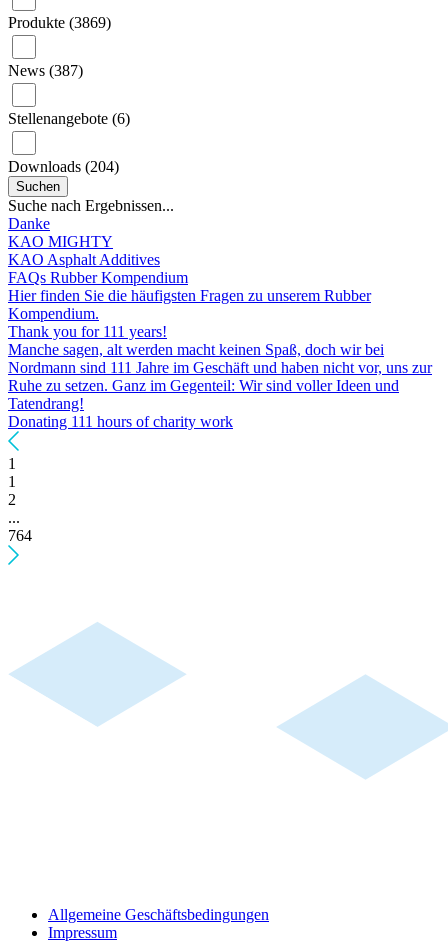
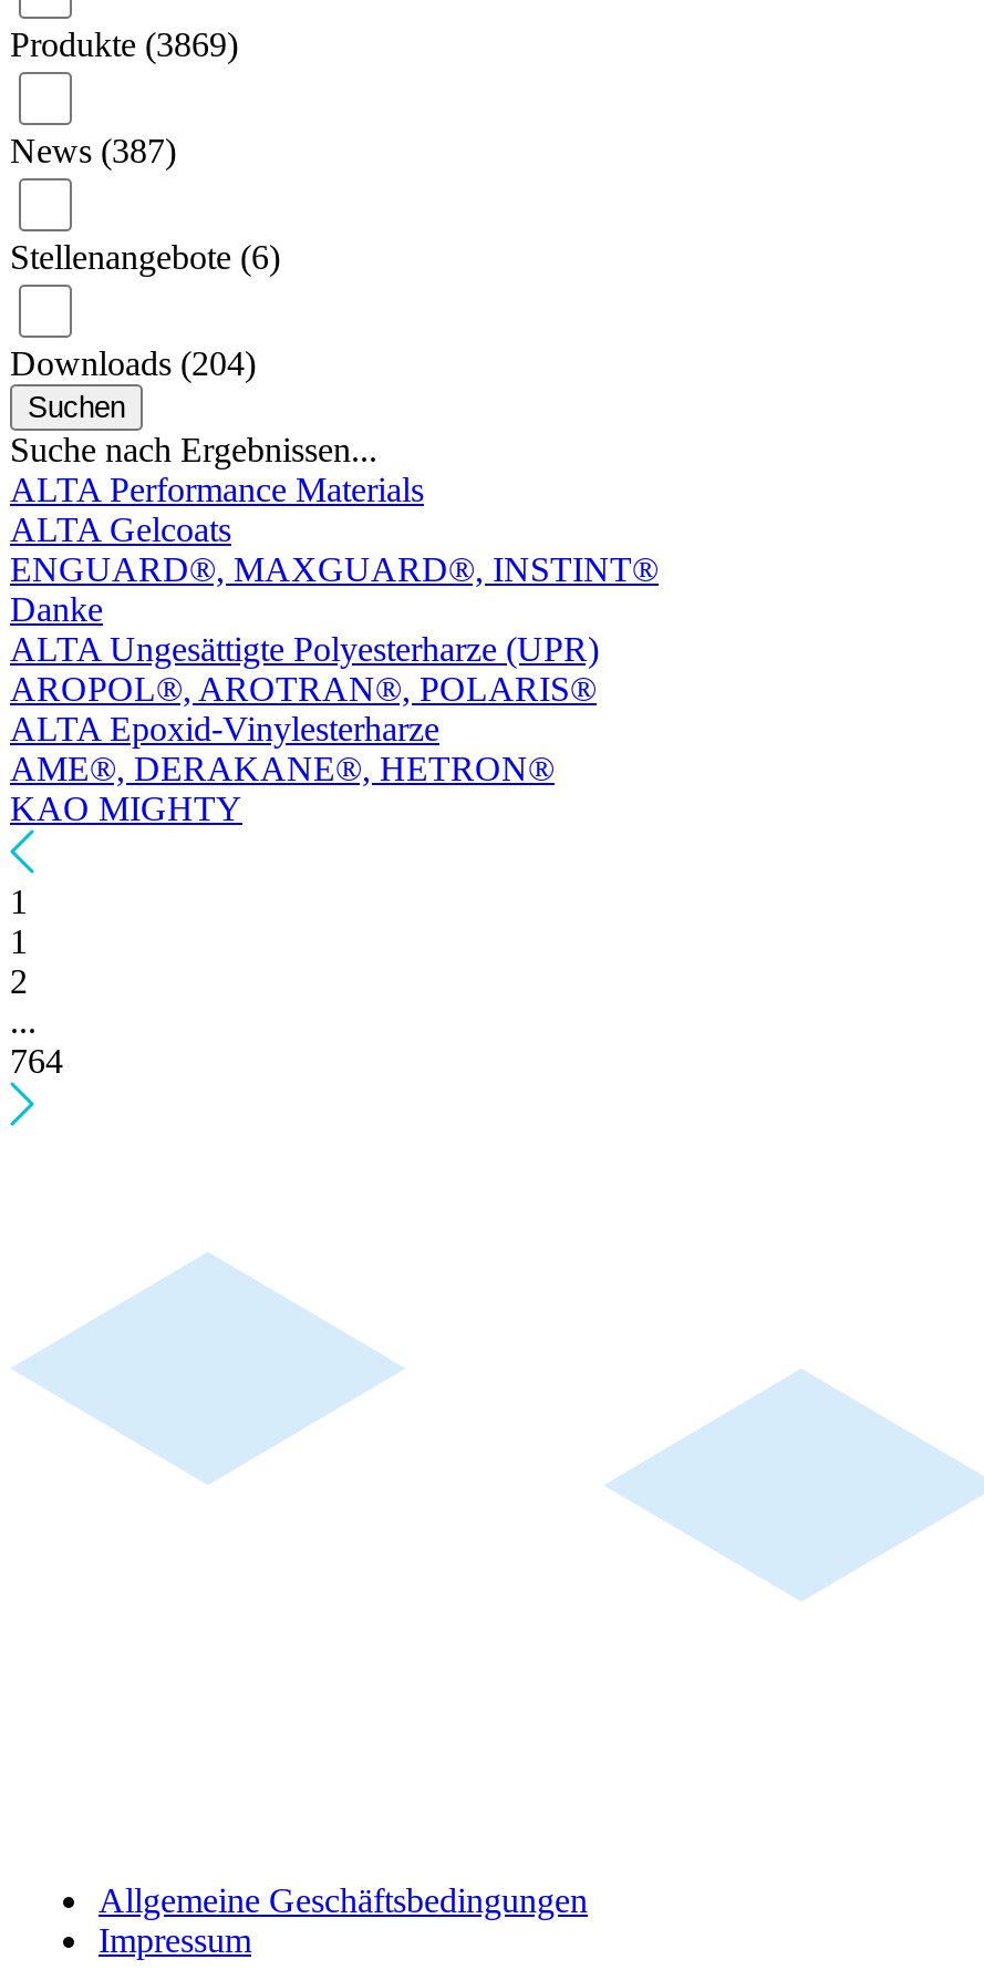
none -> [10,470,659,588] ALTA Performance Materials | ALTA Gelcoats | ENGUARD®, MAXGUARD®, INSTINT®
moved [8,215,50,232] -> [10,590,103,628]: Danke
none -> [10,630,599,787] ALTA Ungesättigte Polyesterharze (UPR) | AROPOL®, AROTRAN®, POLARIS® | ALTA Epoxid-Vinylesterharze | AME®, DERAKANE®, HETRON®
moved [8,233,113,250] -> [10,789,242,827]: KAO MIGHTY
[8,251,432,430] KAO Asphalt Additives | FAQs Rubber Kompendium | Hier finden Sie die häufigsten Fragen zu unserem Rubber | Kompendium. | Thank you for 111 years! | Manche sagen, alt werden macht keinen Spaß, doch wir bei | Nordmann sind 111 Jahre im Geschäft und haben nicht vor, uns zur | Ruhe zu setzen. Ganz im Gegenteil: Wir sind voller Ideen und | Tatendrang! | Donating 111 hours of charity work -> none

